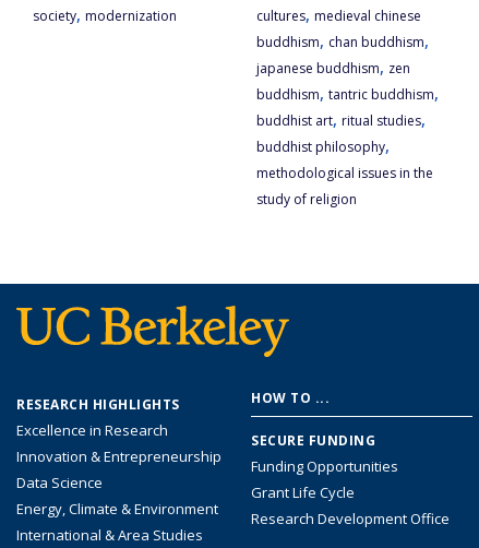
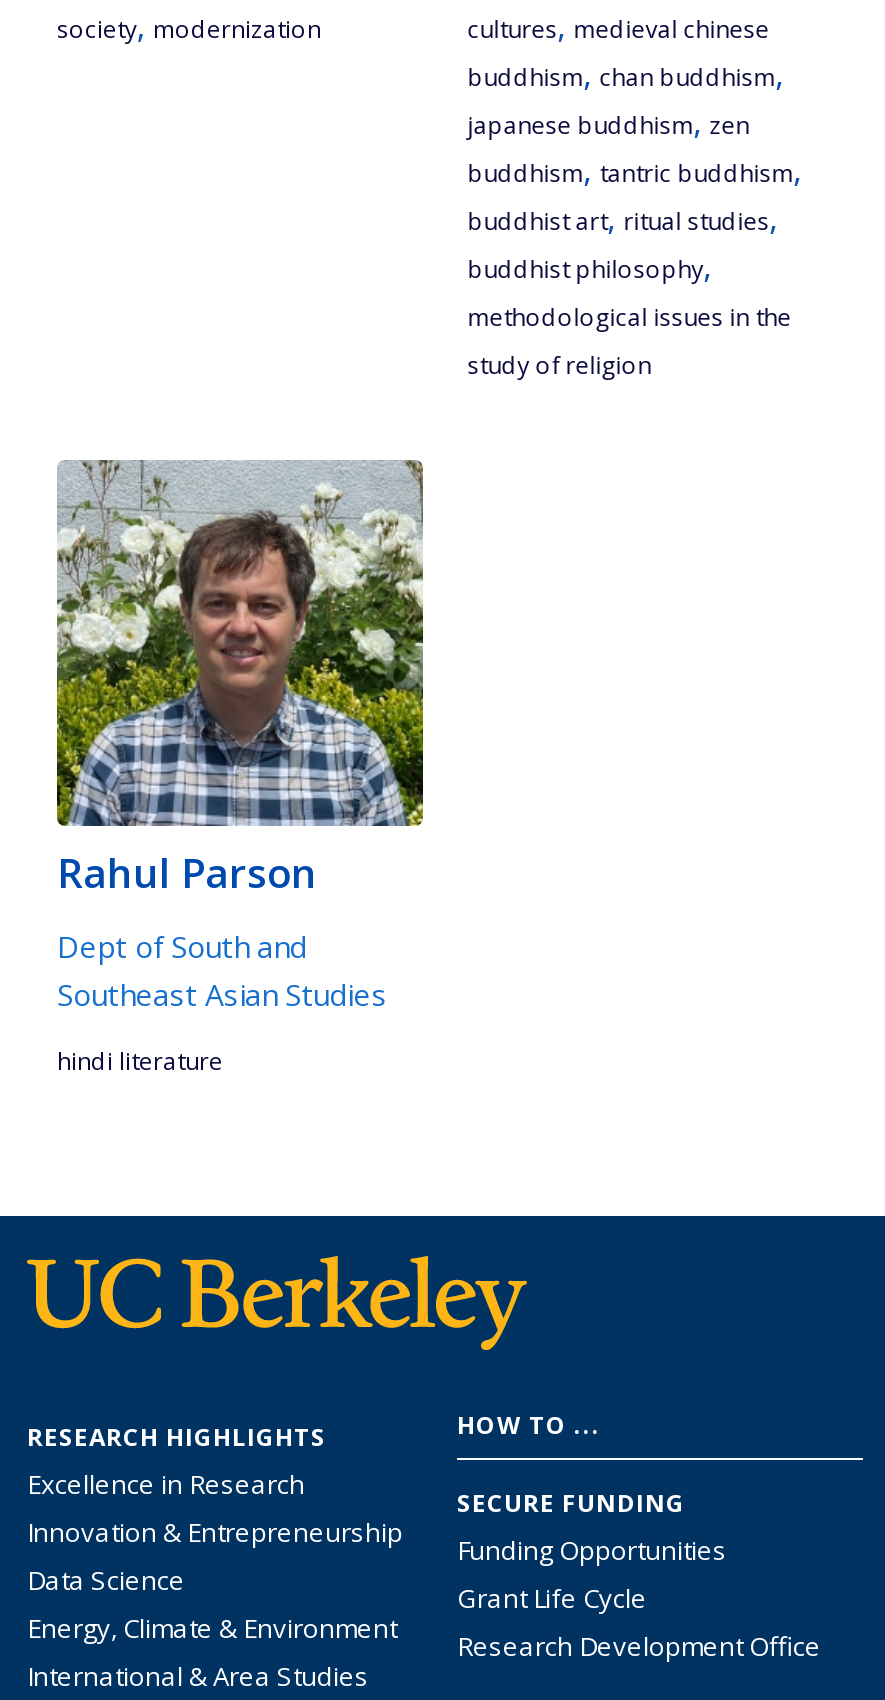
none -> [55,458,425,1078] [image] | Rahul Parson | Dept of South and | Southeast Asian Studies | hindi literature

